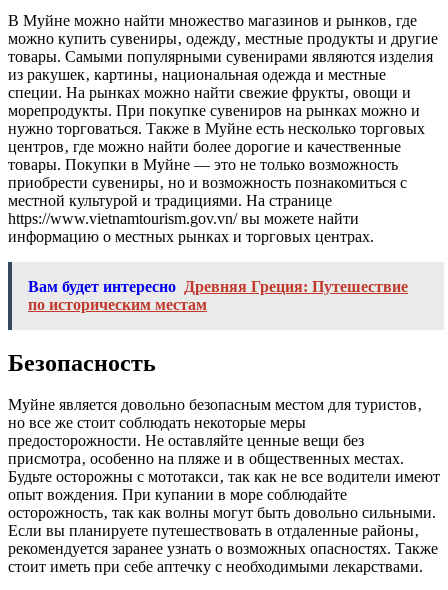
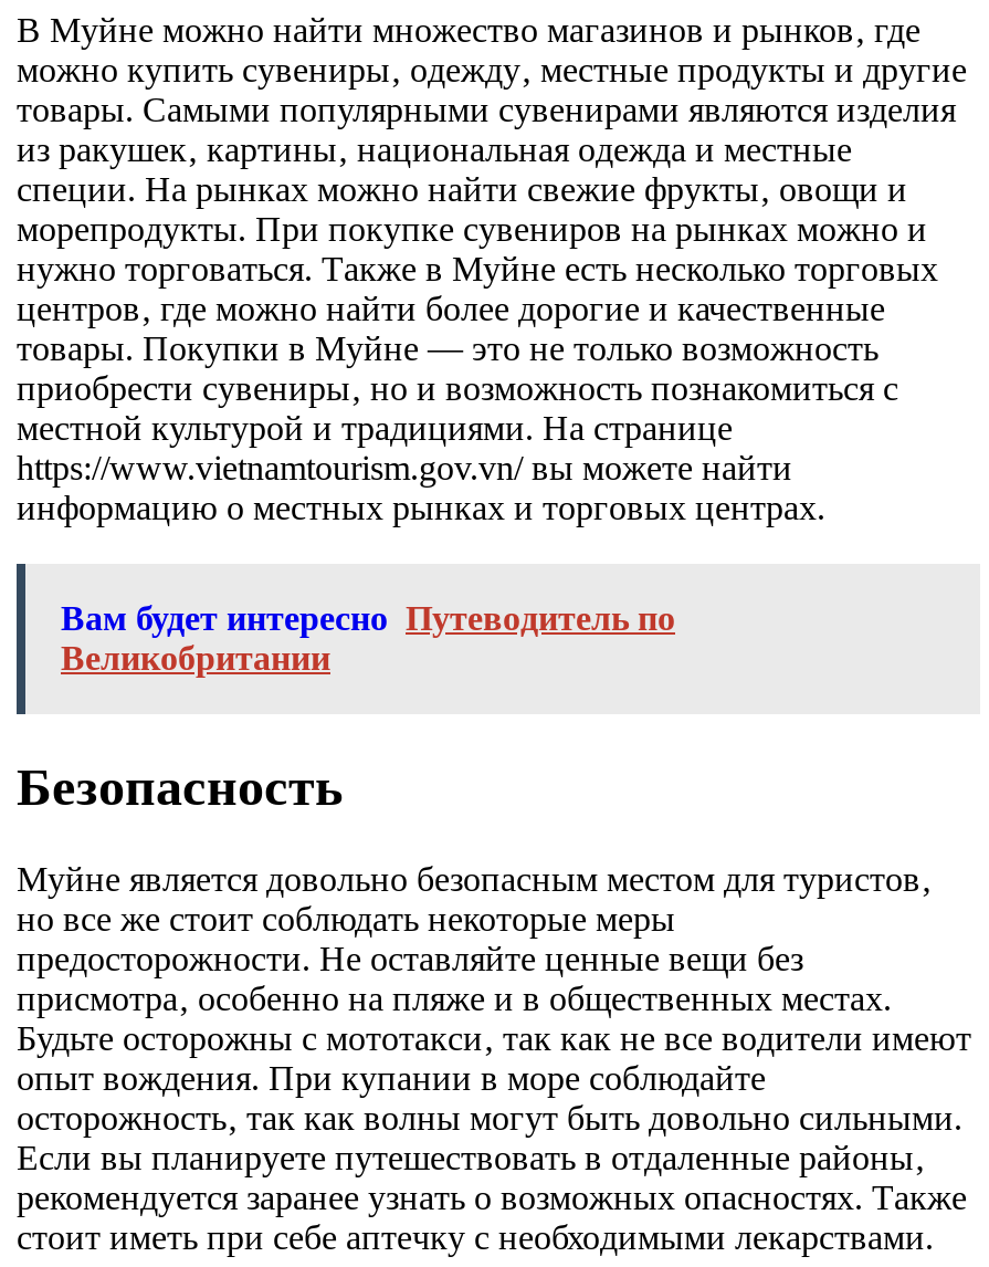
[28,278,408,313] Вам будет интересно Древняя Греция: Путешествие | по историческим местам -> [61,598,675,676] Вам будет интересно Путеводитель по | Великобритании

